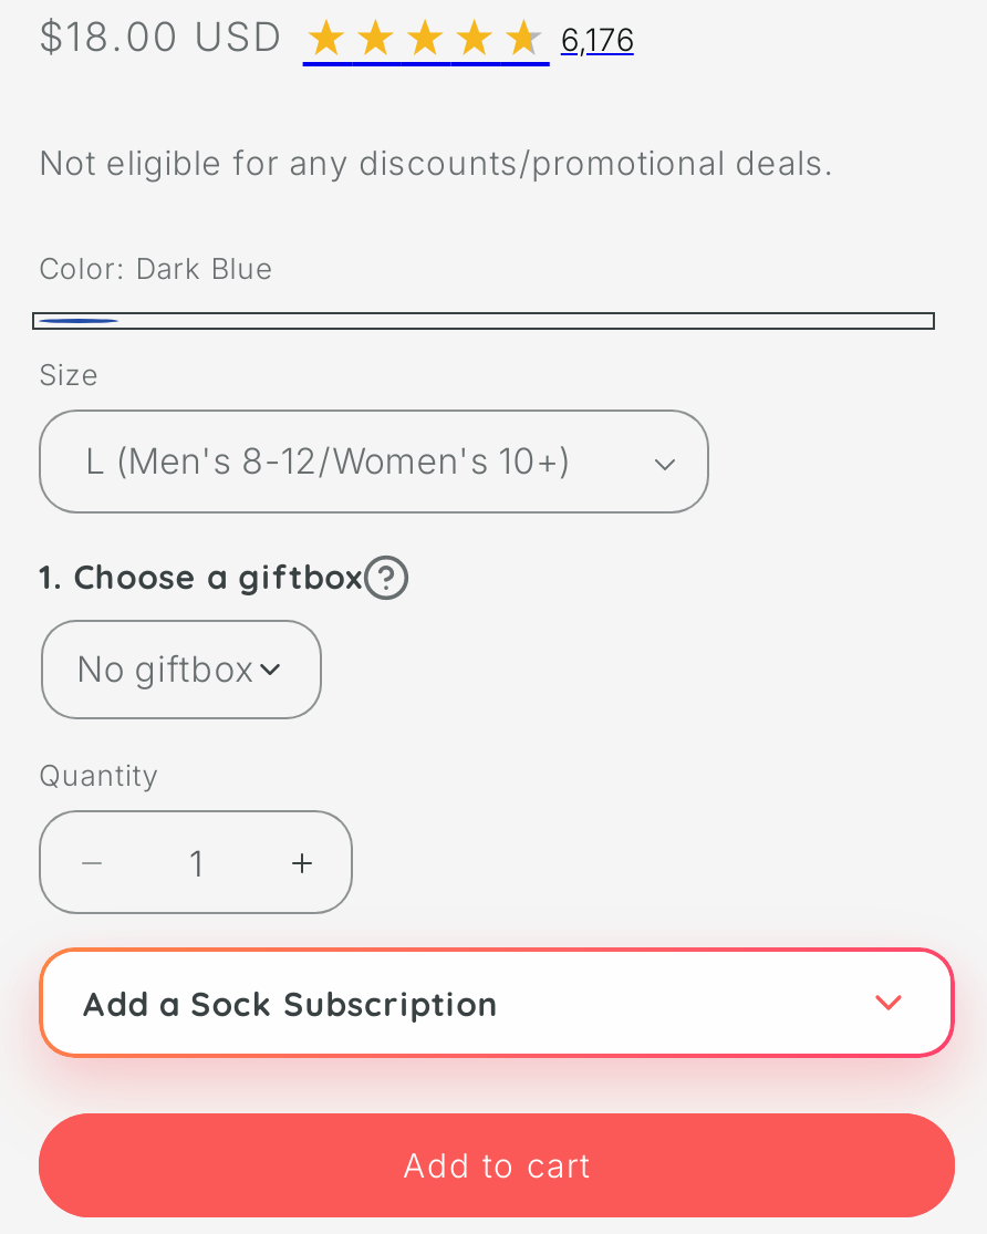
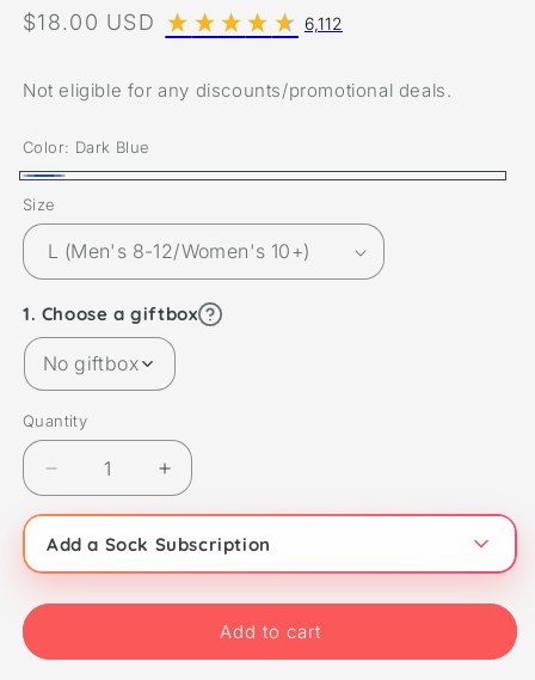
[561,20,634,58] 6,176 -> [304,13,343,34] 6,112

